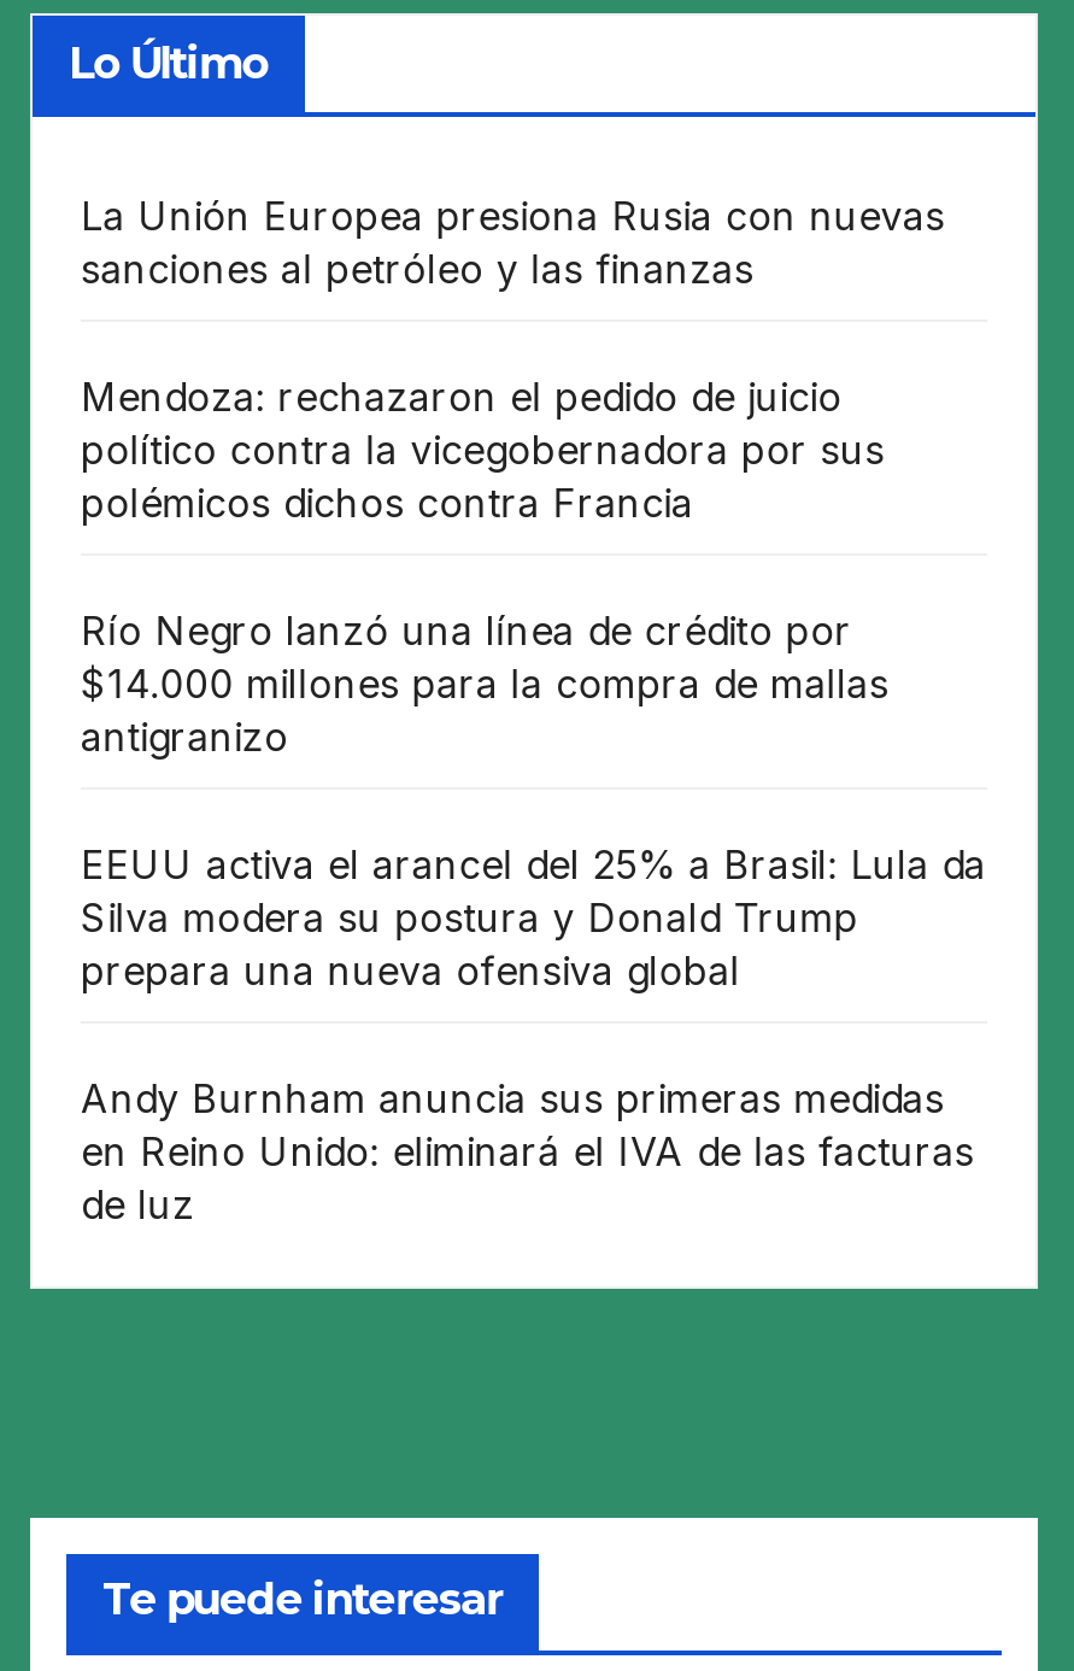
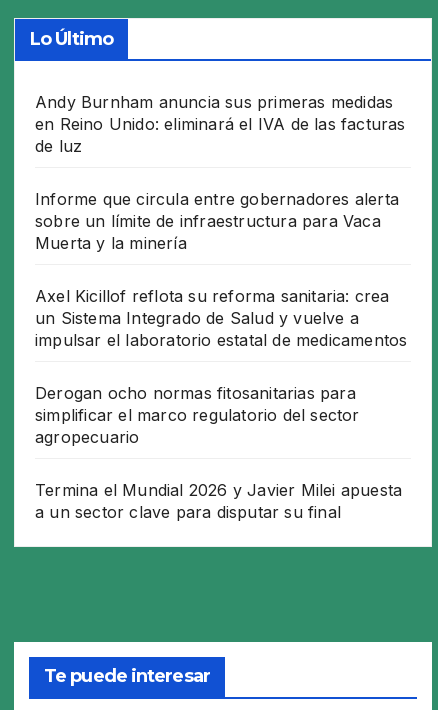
[81,192,986,995] La Unión Europea presiona Rusia con nuevas | sanciones al petróleo y las finanzas | Mendoza: rechazaron el pedido de juicio | político contra la vicegobernadora por sus | polémicos dichos contra Francia | Río Negro lanzó una línea de crédito por | $14.000 millones para la compra de mallas | antigranizo | EEUU activa el arancel del 25% a Brasil: Lula da | Silva modera su postura y Donald Trump | prepara una nueva ofensiva global -> none
moved [81,1074,974,1229] -> [35,92,406,156]: Andy Burnham anuncia sus primeras medidas | en Reino Unido: eliminará el IVA de las facturas | de luz
none -> [35,189,407,522] Informe que circula entre gobernadores alerta | sobre un límite de infraestructura para Vaca | Muerta y la minería | Axel Kicillof reflota su reforma sanitaria: crea | un Sistema Integrado de Salud y vuelve a | impulsar el laboratorio estatal de medicamentos | Derogan ocho normas fitosanitarias para | simplificar el marco regulatorio del sector | agropecuario | Termina el Mundial 2026 y Javier Milei apuesta | a un sector clave para disputar su final

